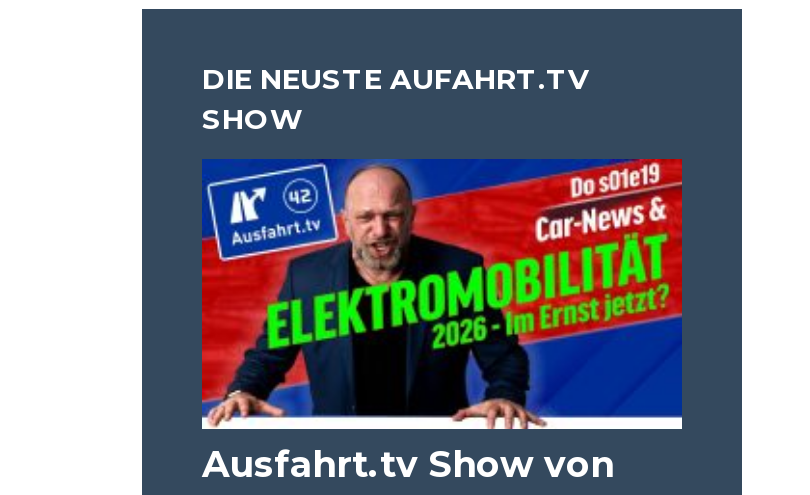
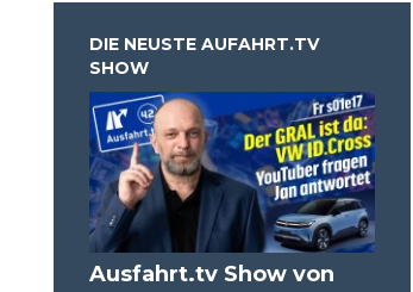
[200,157,684,431] [image] -> [89,92,375,254] [image]

